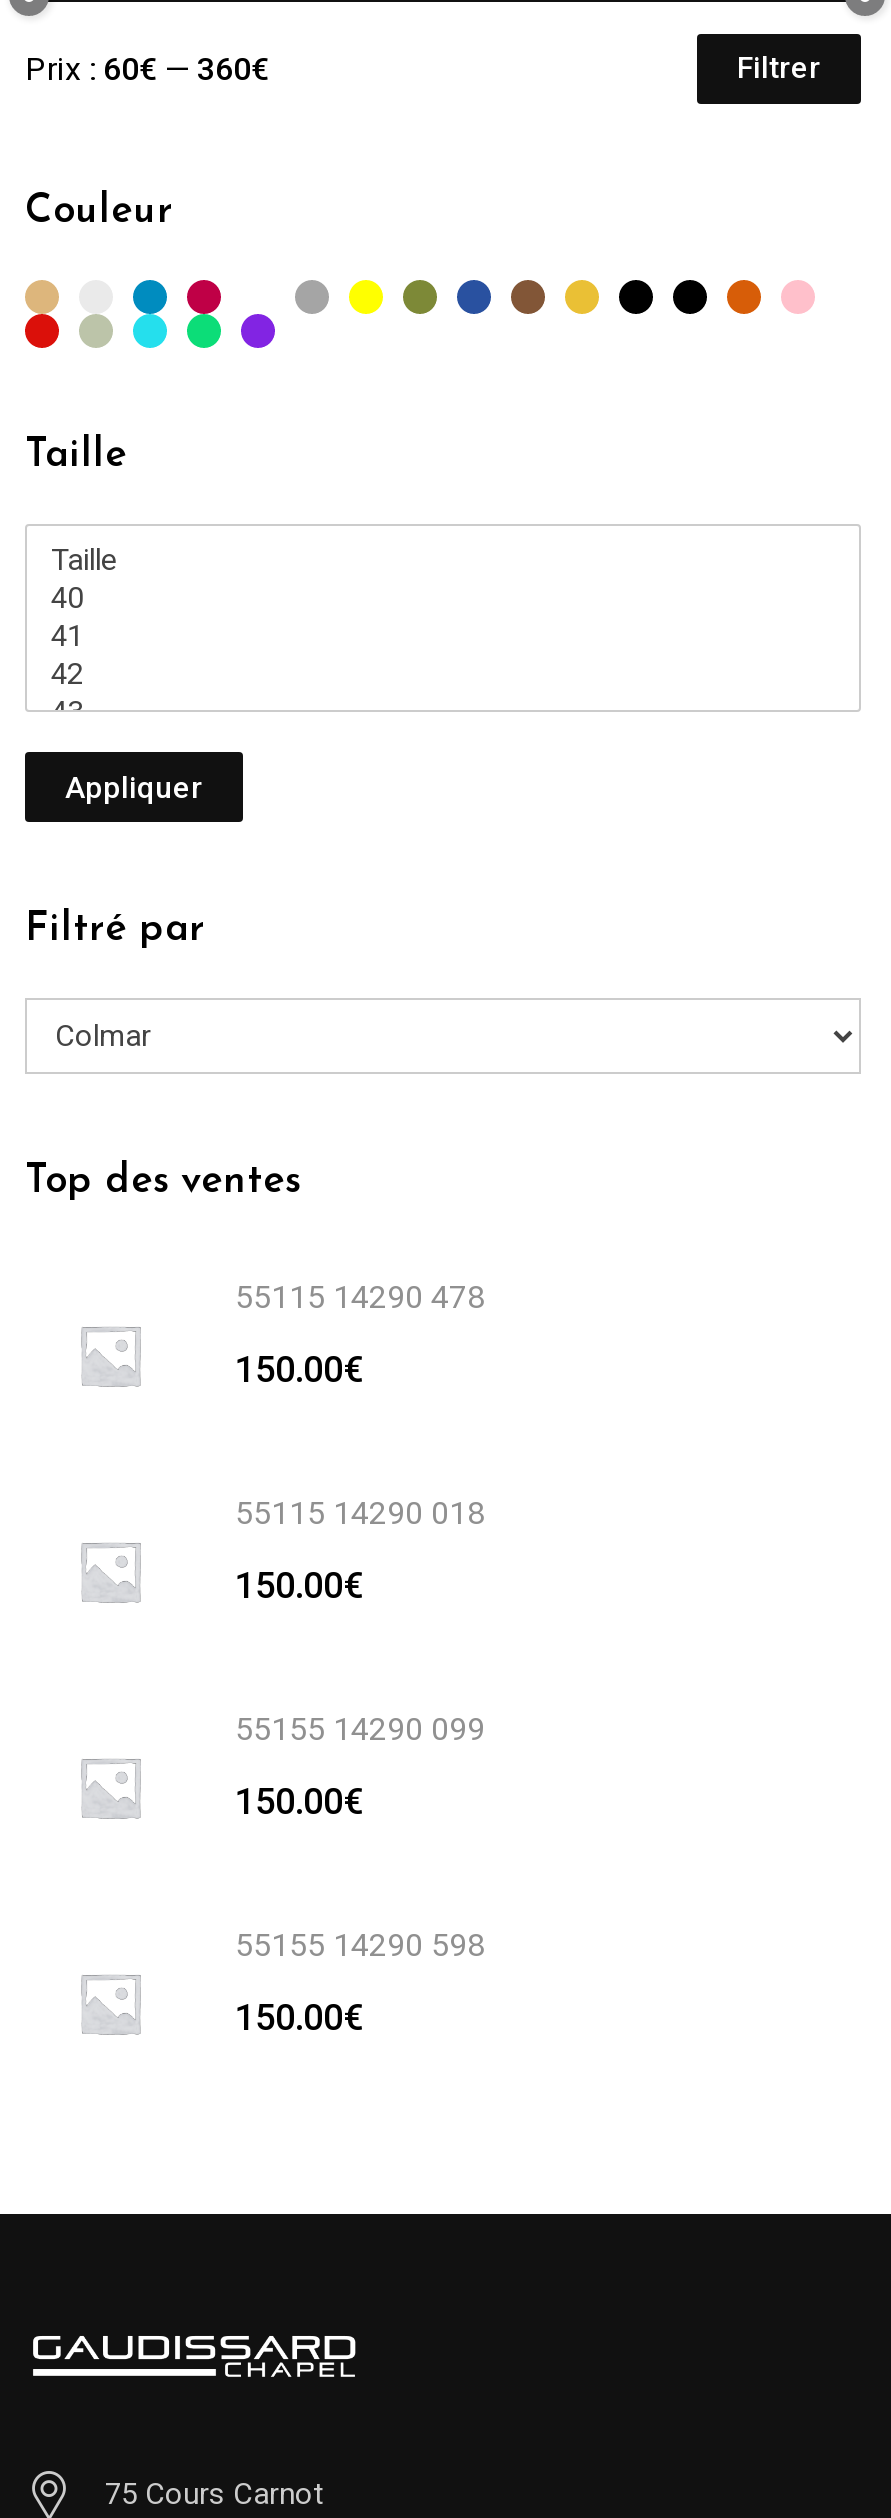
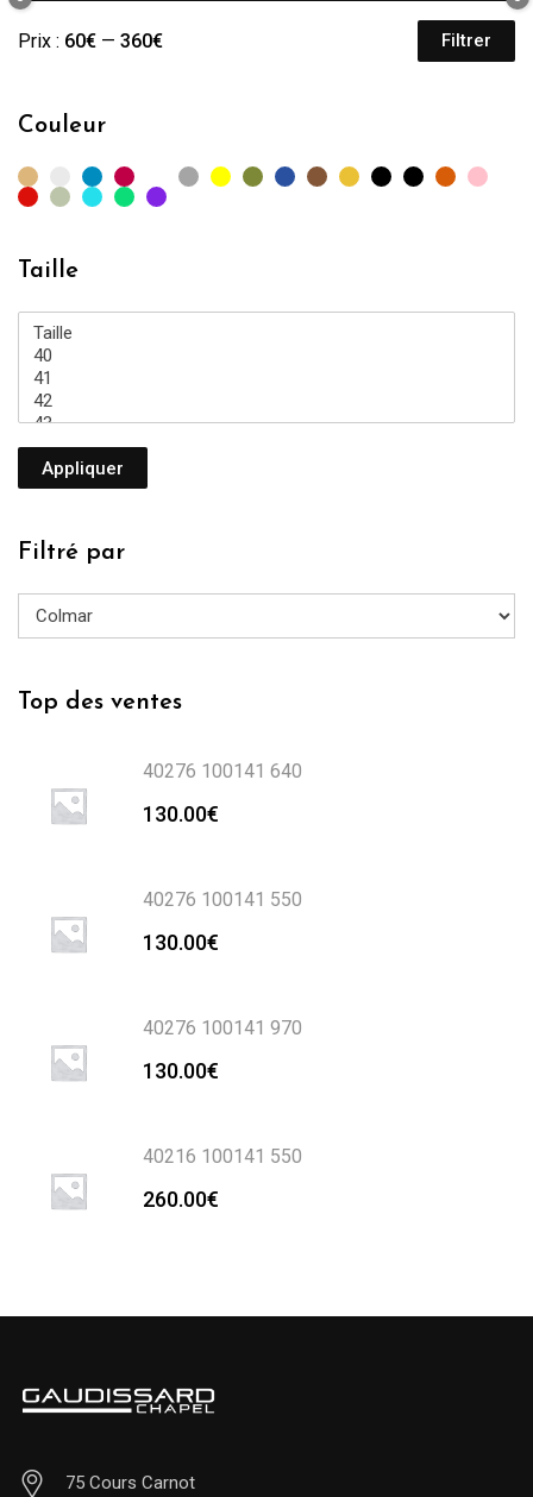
[235,1279,485,1317] 55115 14290 478 -> [143,760,302,783] 40276 100141 640
[235,1349,363,1391] 150.00€ -> [143,802,219,827] 130.00€
[235,1495,485,1533] 55115 14290 018 -> [143,889,302,911] 40276 100141 550
[235,1565,363,1607] 150.00€ -> [143,930,219,955] 130.00€
[235,1711,485,1749] 55155 14290 099 -> [143,1017,302,1040] 40276 100141 970
[235,1781,363,1823] 150.00€ -> [143,1059,219,1084] 130.00€
[235,1927,485,1965] 55155 14290 598 -> [143,1146,302,1168] 40216 100141 550
[235,1997,363,2039] 150.00€ -> [143,1187,219,1212] 260.00€

